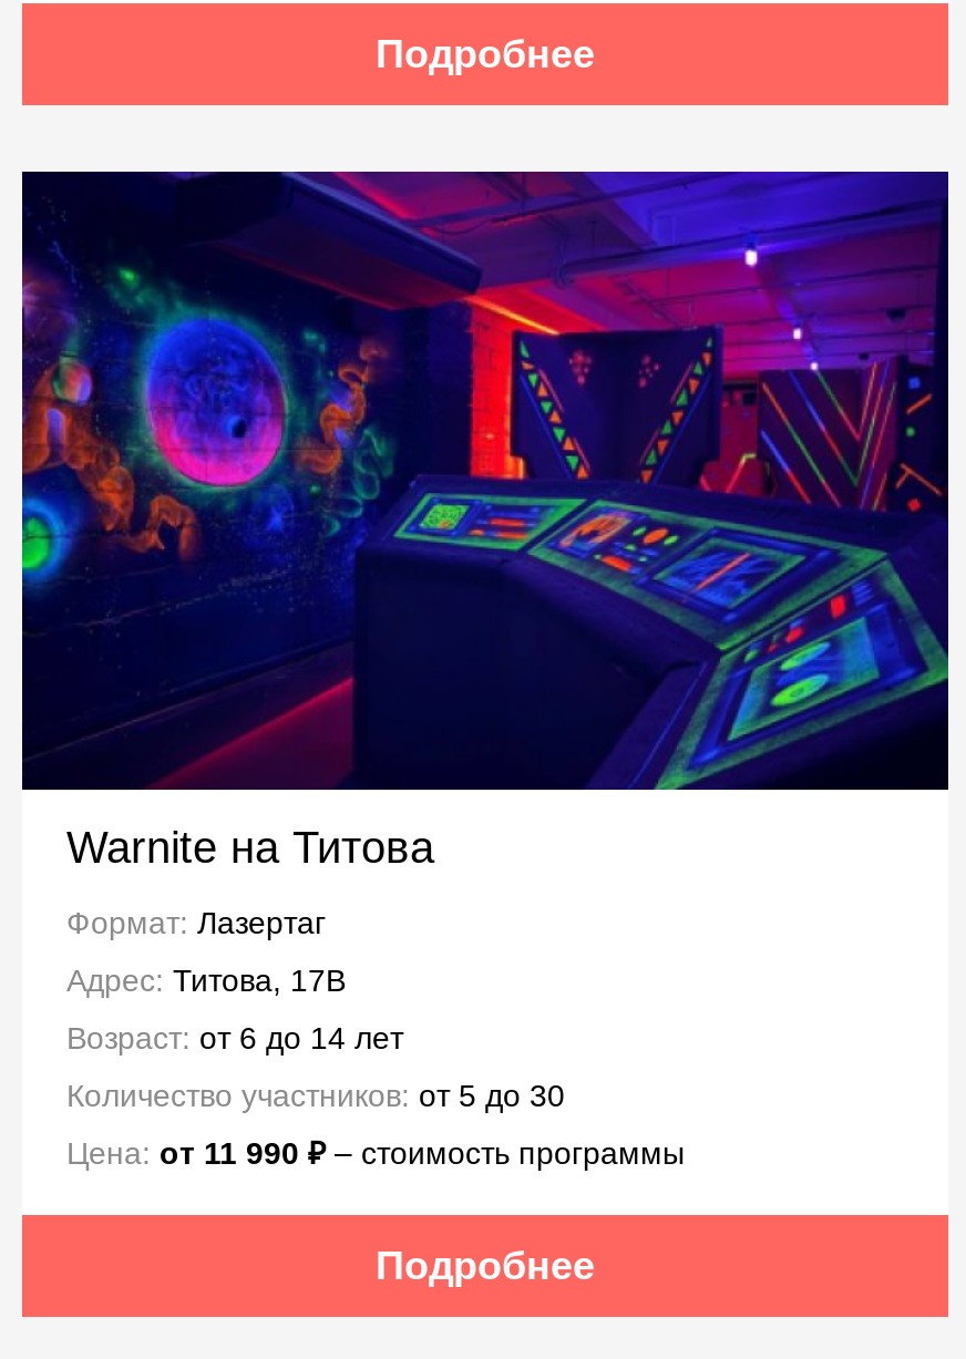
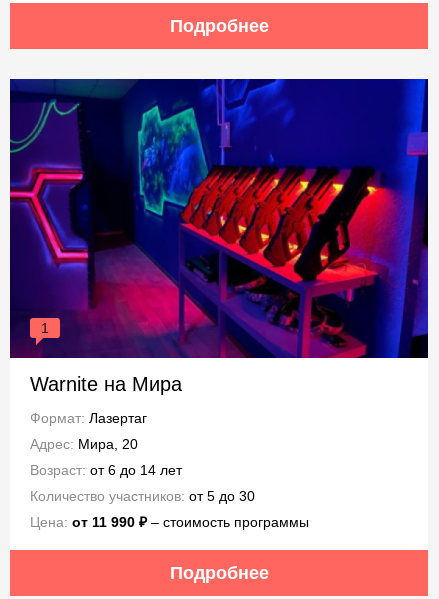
[20,169,950,871] [image] | Warnite на Титова -> [9,78,429,395] [image] | 1 | Warnite на Мира
[66,962,346,997] Адрес: Титова, 17В -> [30,436,138,452] Адрес: Мира, 20

